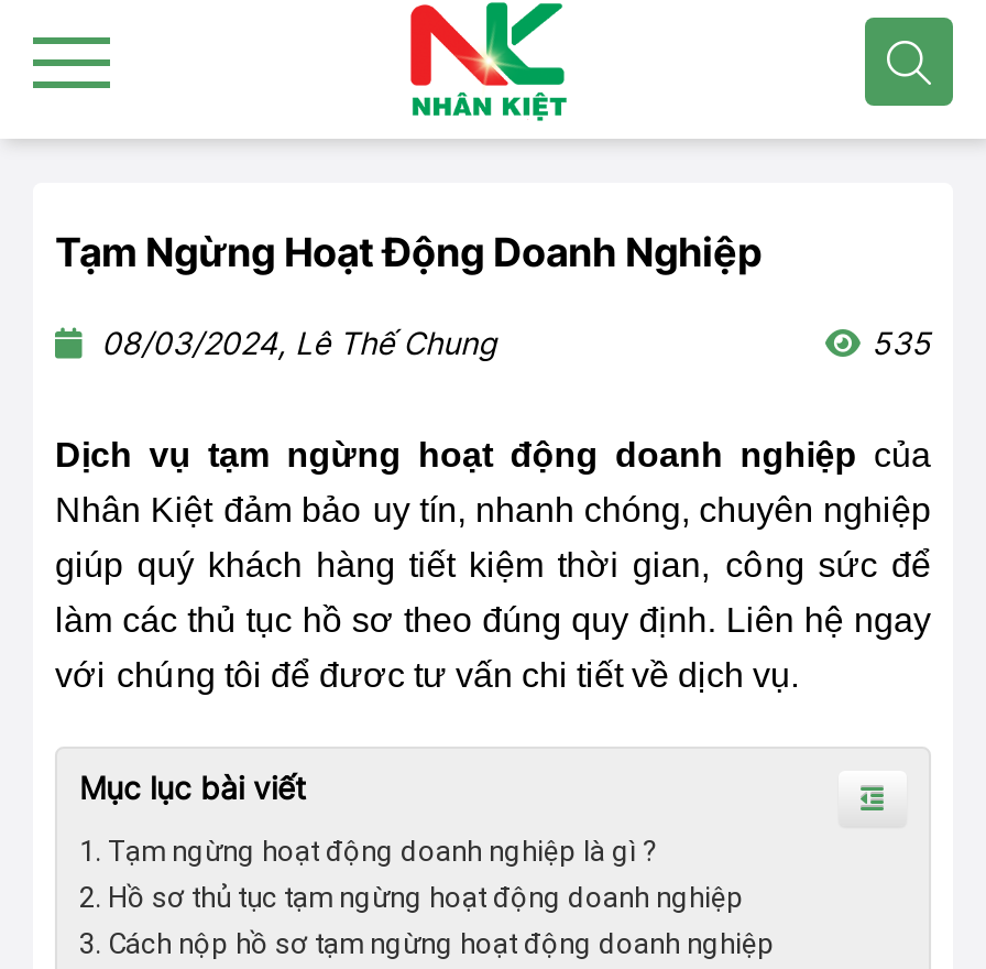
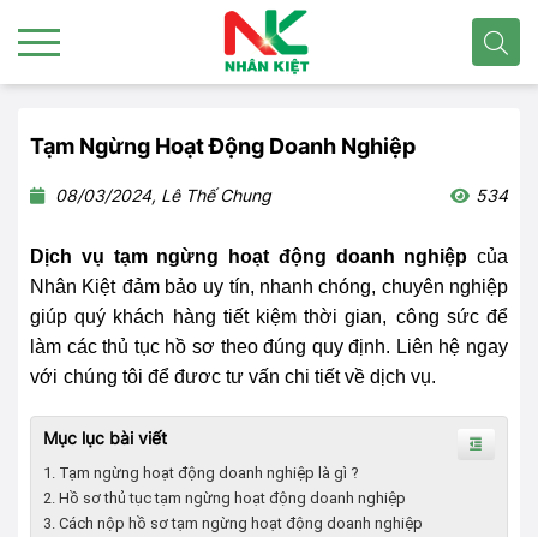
[872,324,931,361] 535 -> [476,185,508,205] 534

